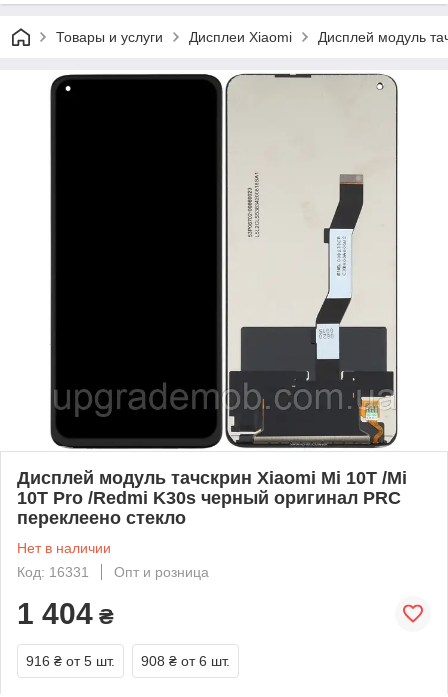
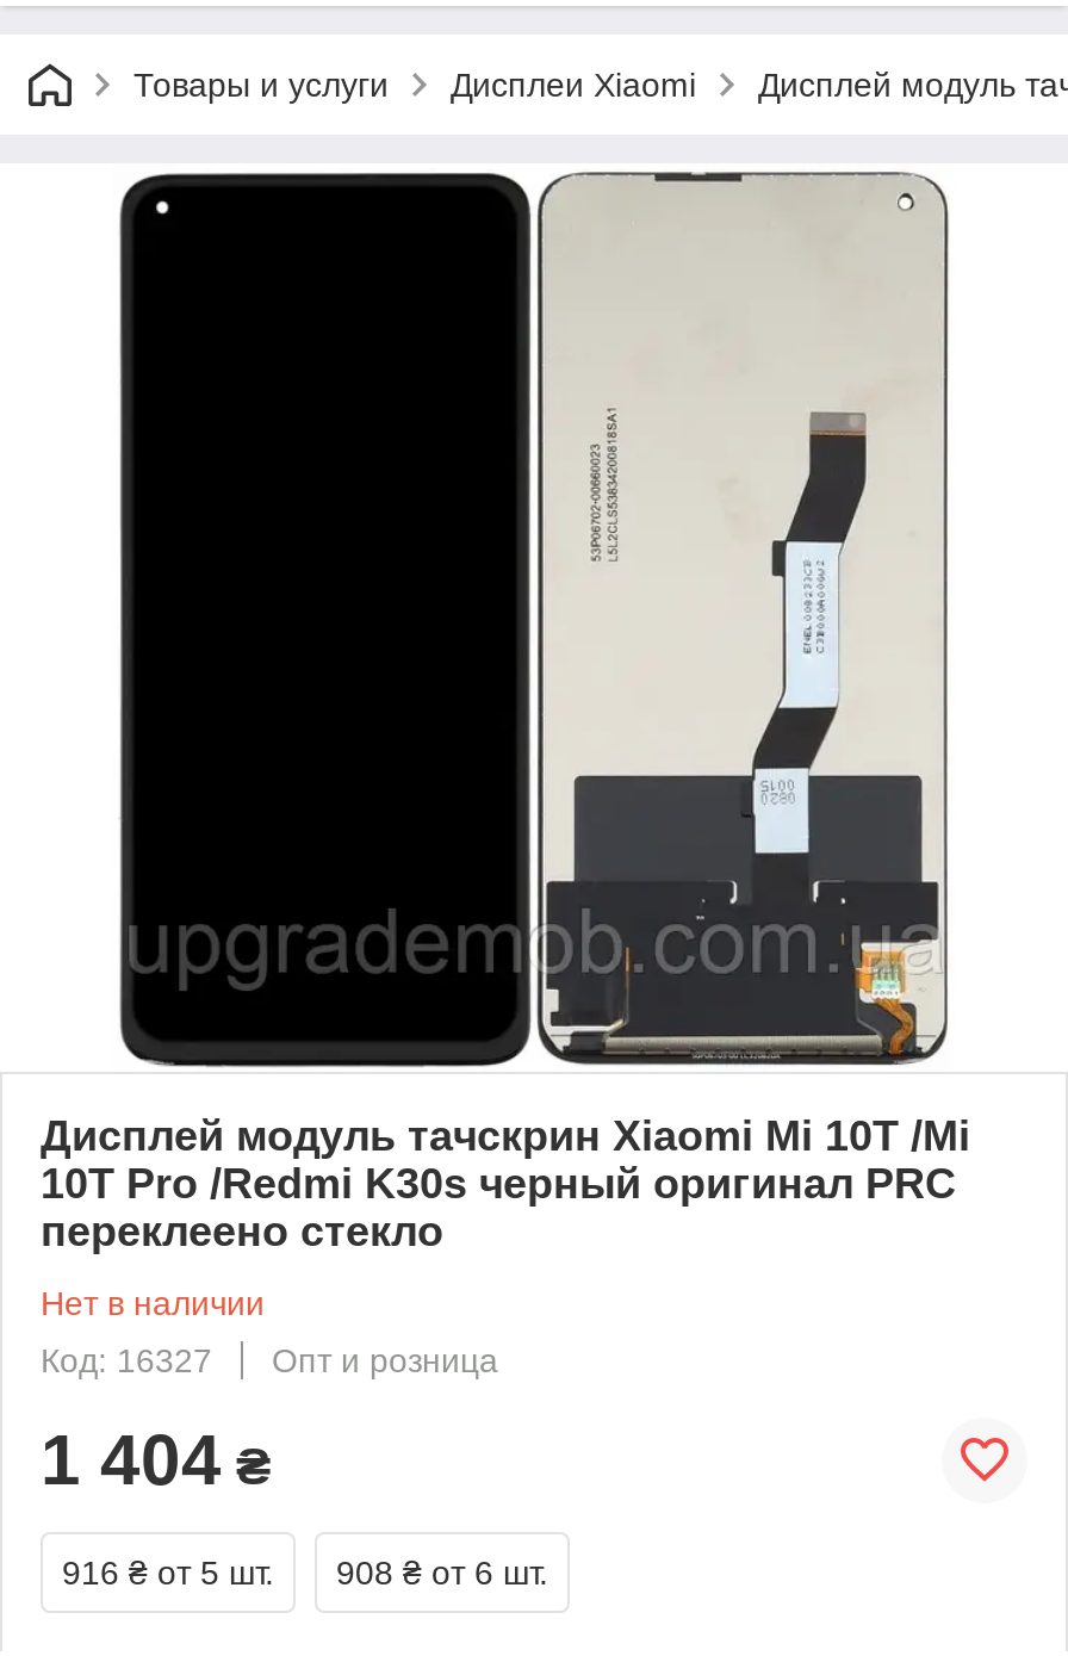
[17,564,209,580] Код: 16331 Опт и розница -> [41,1341,498,1379] Код: 16327 Опт и розница

